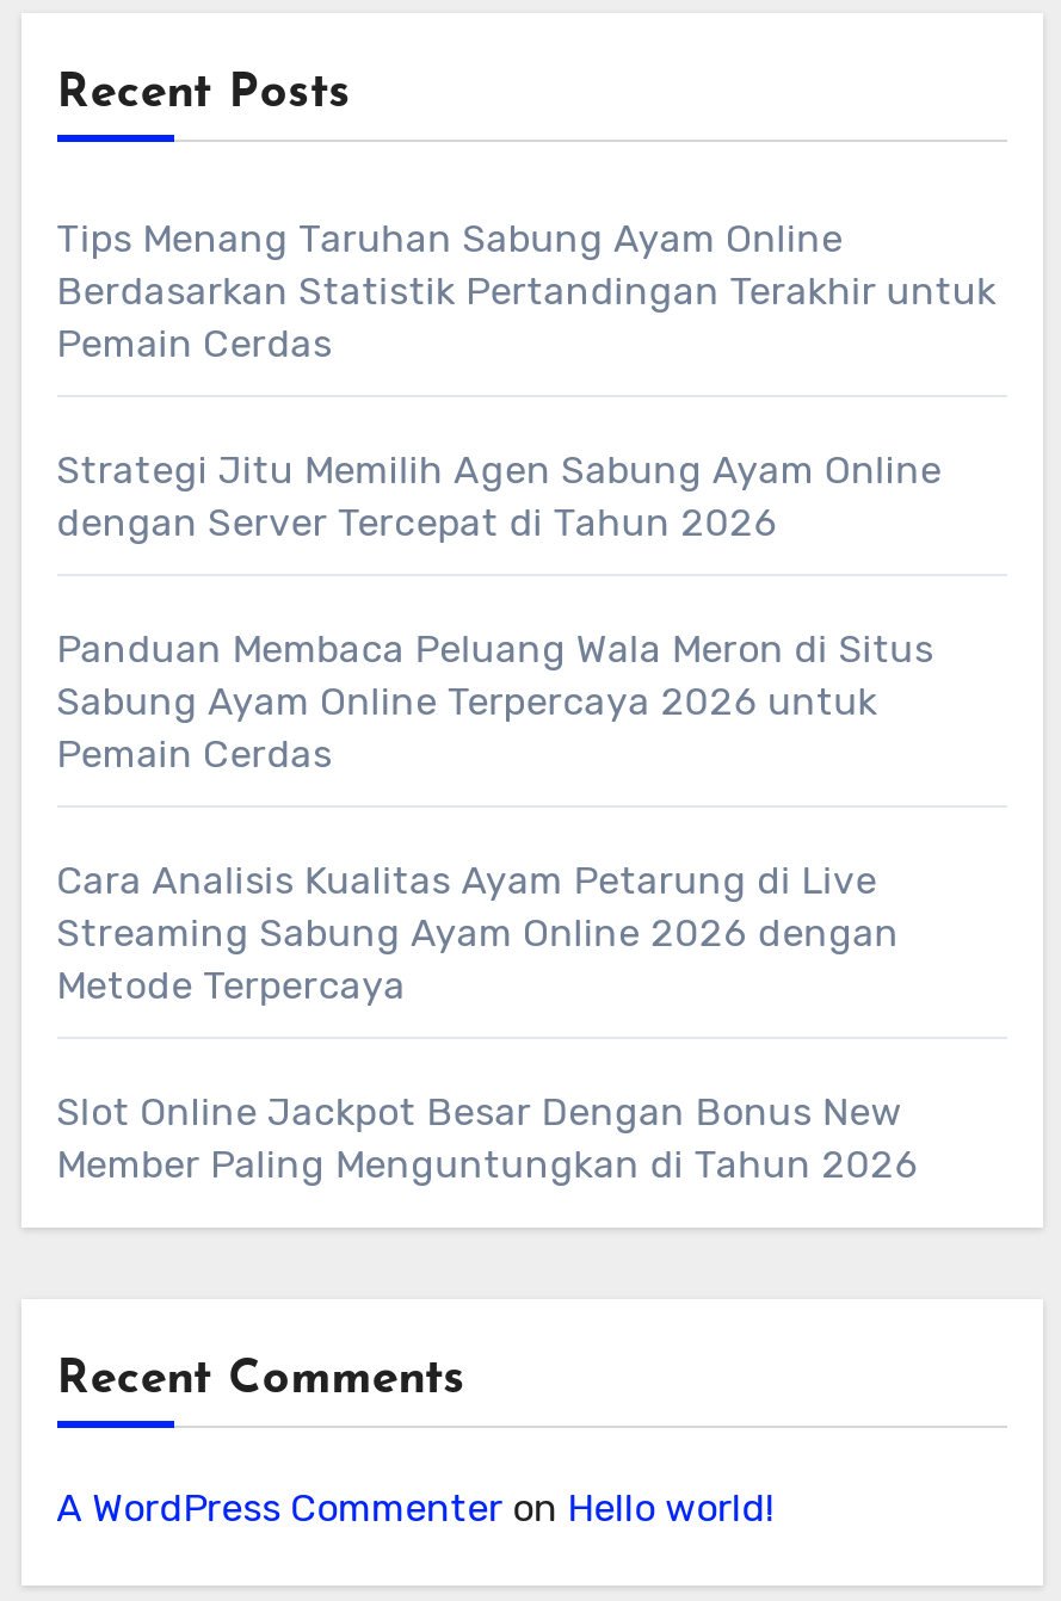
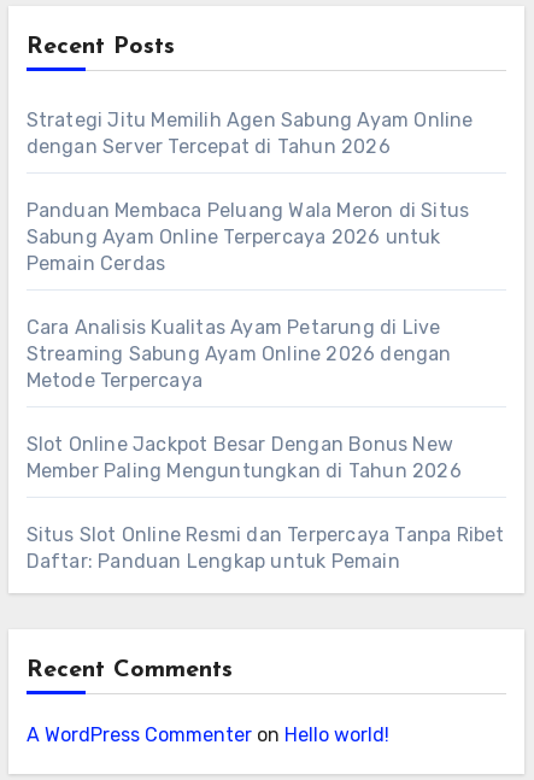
[56,216,996,366] Tips Menang Taruhan Sabung Ayam Online | Berdasarkan Statistik Pertandingan Terakhir untuk | Pemain Cerdas -> none
moved [56,447,942,1187] -> [26,109,473,482]: Strategi Jitu Memilih Agen Sabung Ayam Online | dengan Server Tercepat di Tahun 2026 | Panduan Membaca Peluang Wala Meron di Situs | ... | Slot Online Jackpot Besar Dengan Bonus New | Member Paling Menguntungkan di Tahun 2026
none -> [26,523,505,573] Situs Slot Online Resmi dan Terpercaya Tanpa Ribet | Daftar: Panduan Lengkap untuk Pemain

